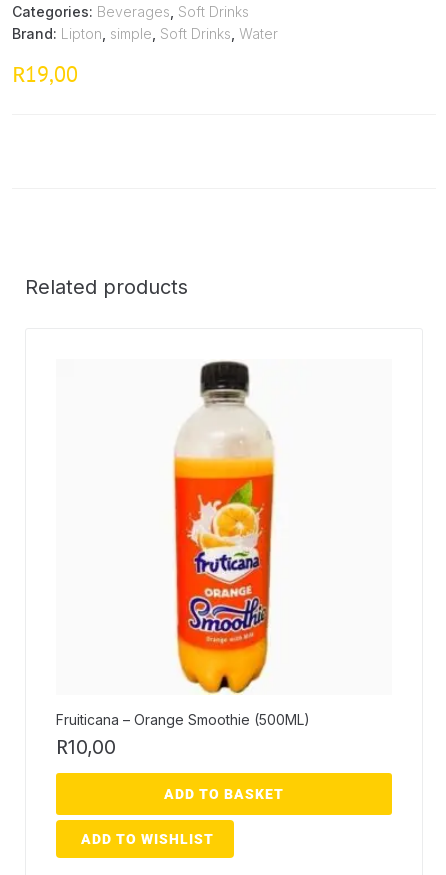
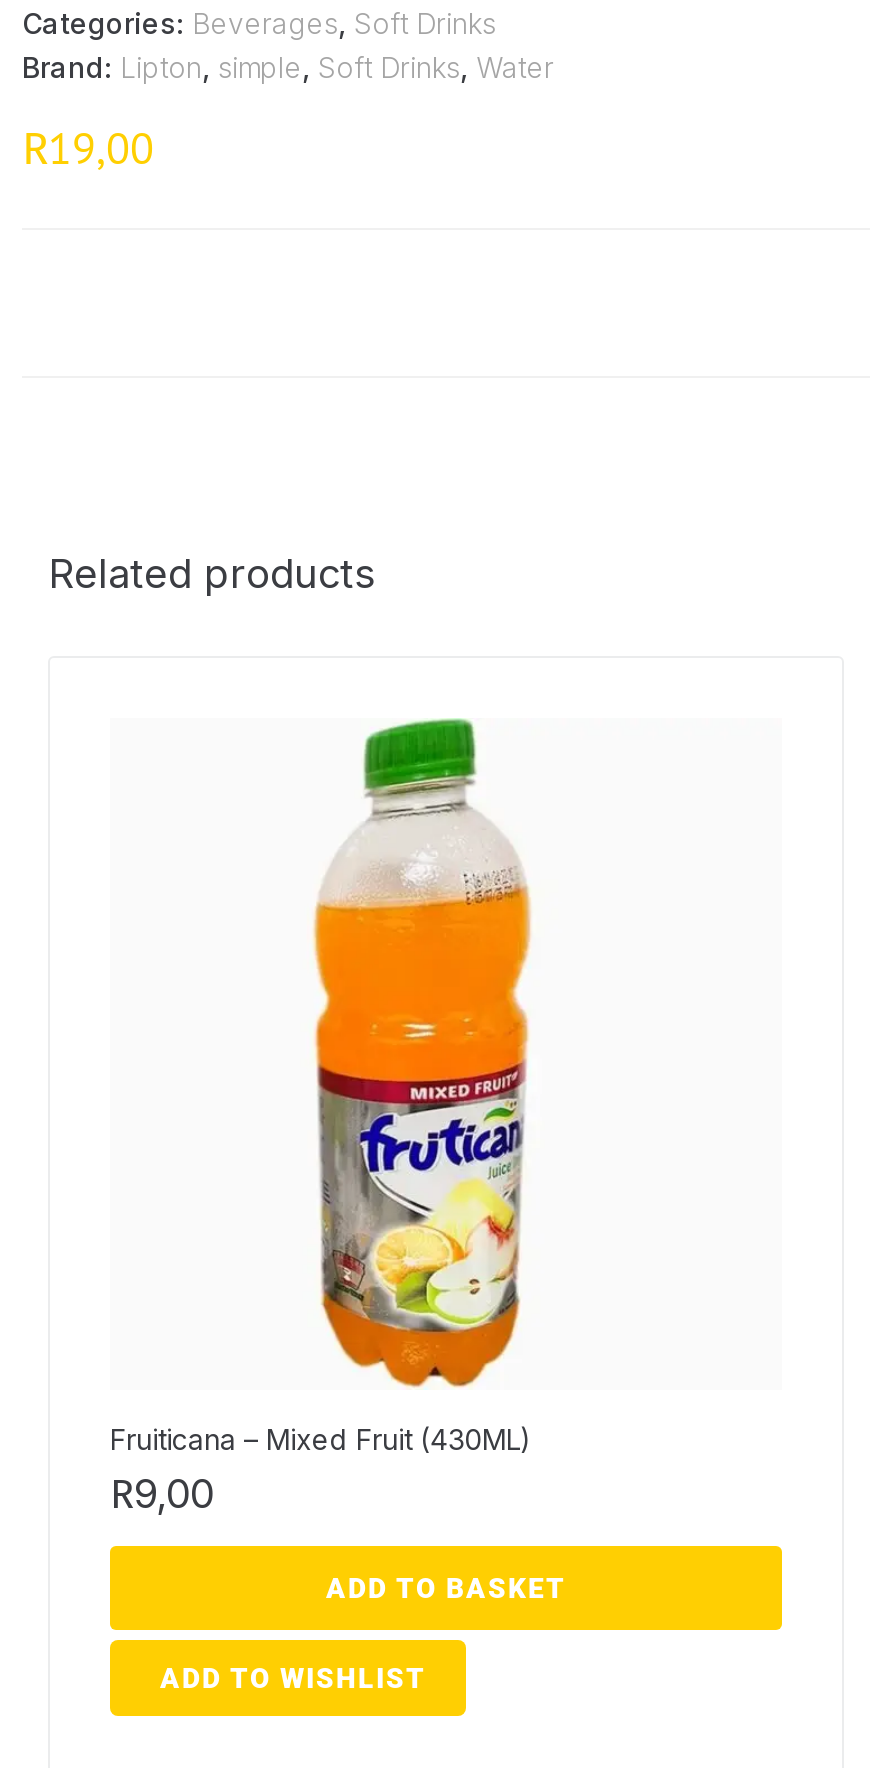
[56,360,310,728] [image] | Fruiticana – Orange Smoothie (500ML) -> [110,718,548,1456] [image] | Fruiticana – Mixed Fruit (430ML)
[56,735,116,759] R10,00 -> [110,1470,214,1518] R9,00

